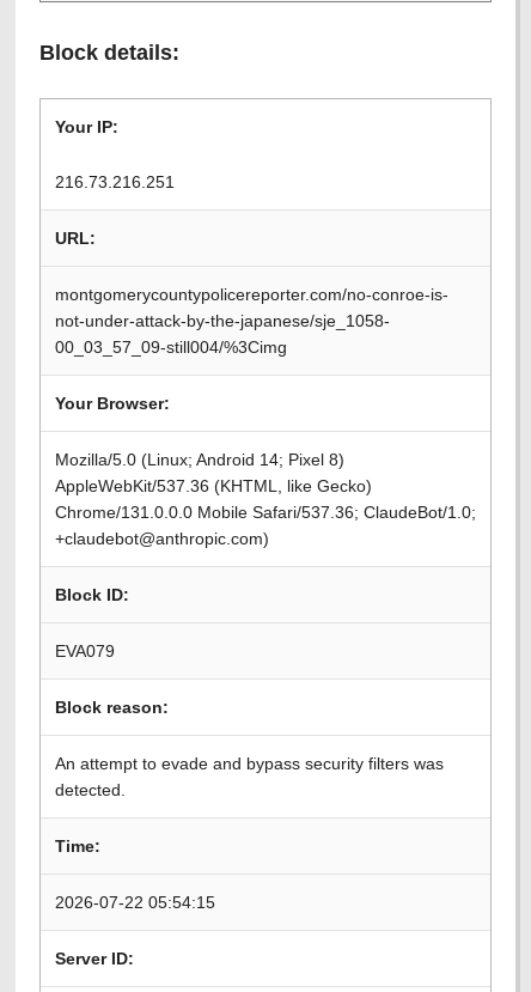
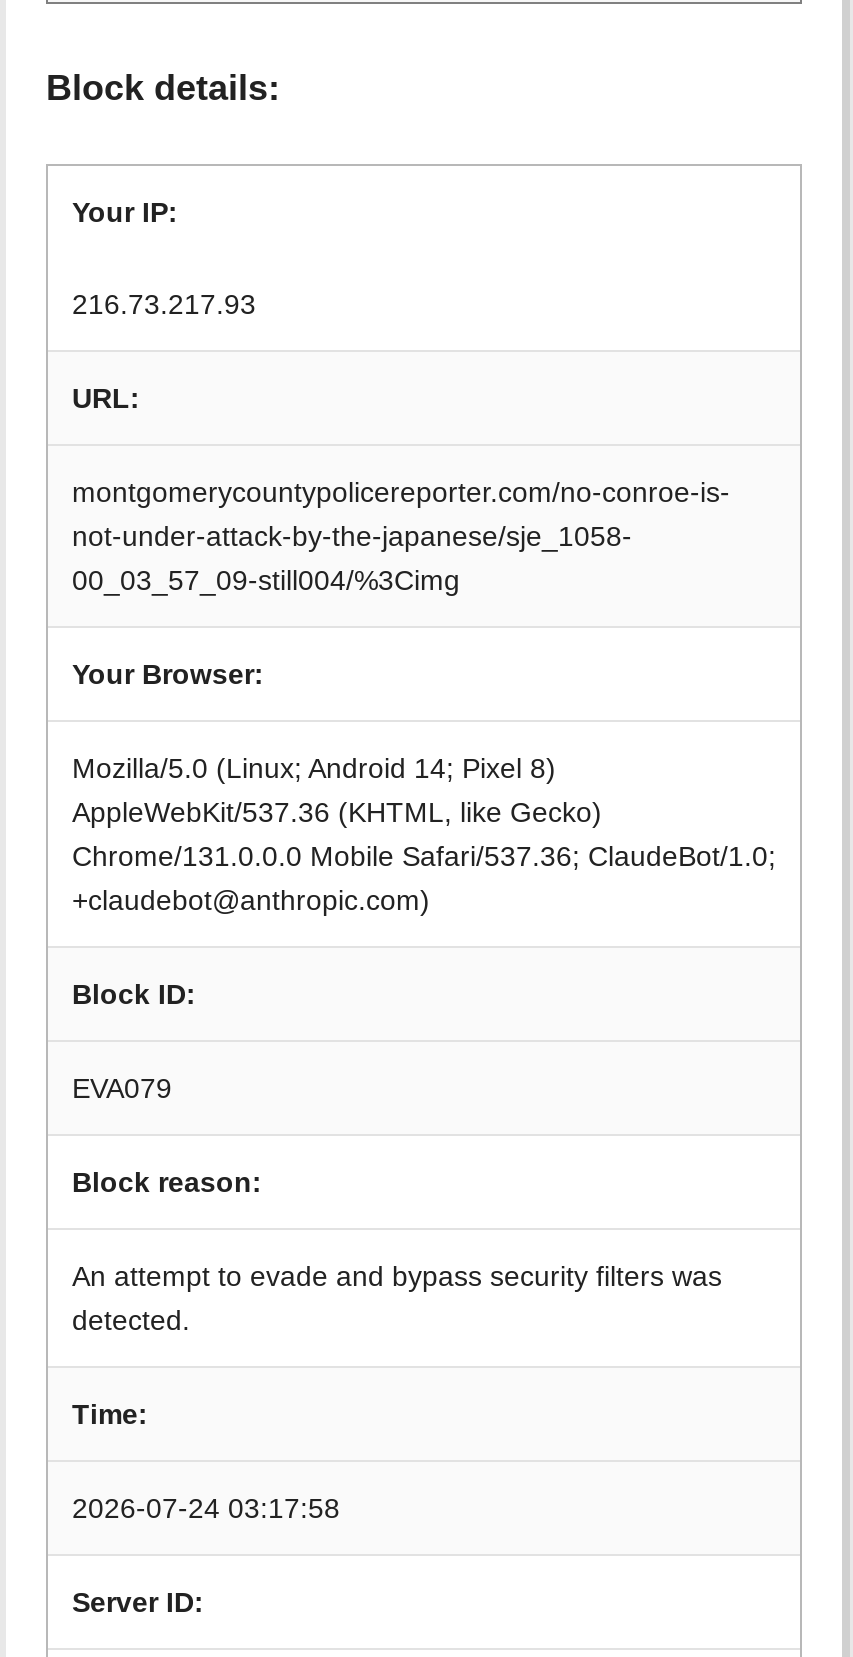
[55,172,175,191] 216.73.216.251 -> [72,288,256,320] 216.73.217.93
[55,893,215,912] 2026-07-22 05:54:15 -> [72,1492,340,1524] 2026-07-24 03:17:58

